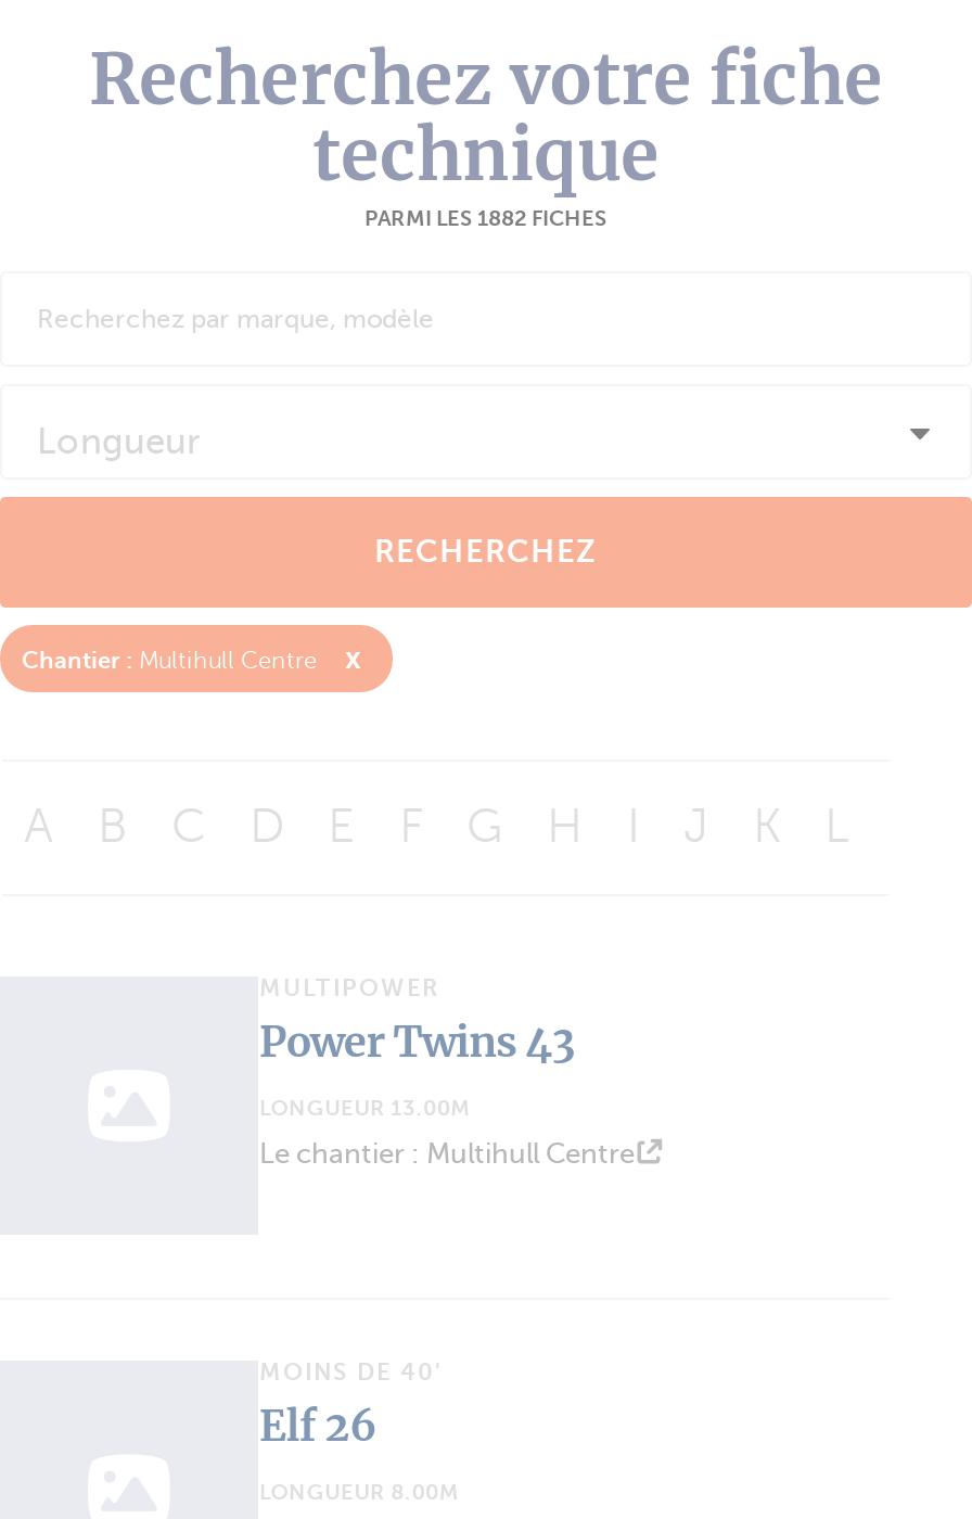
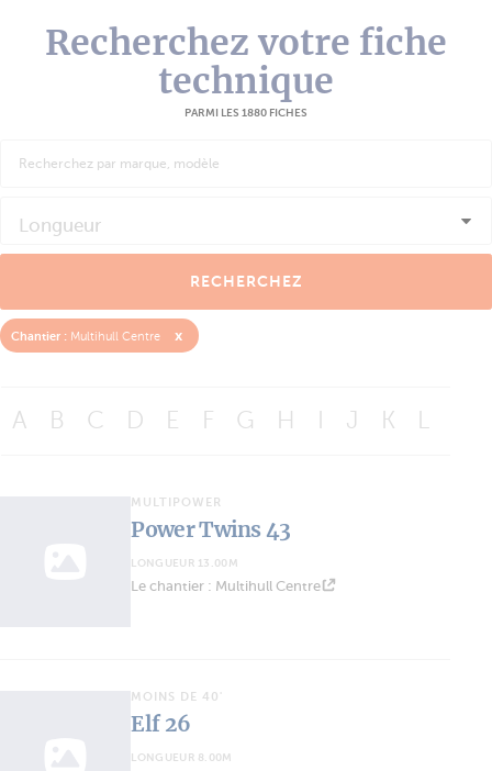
[364,205,607,229] PARMI LES 1882 FICHES -> [185,106,307,118] PARMI LES 1880 FICHES

